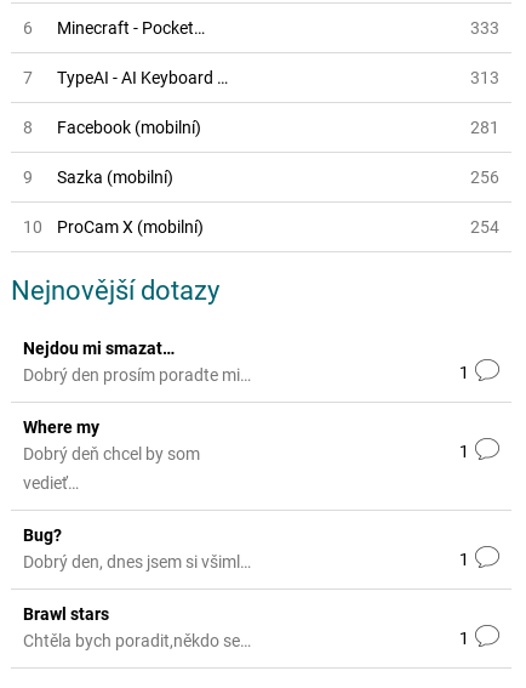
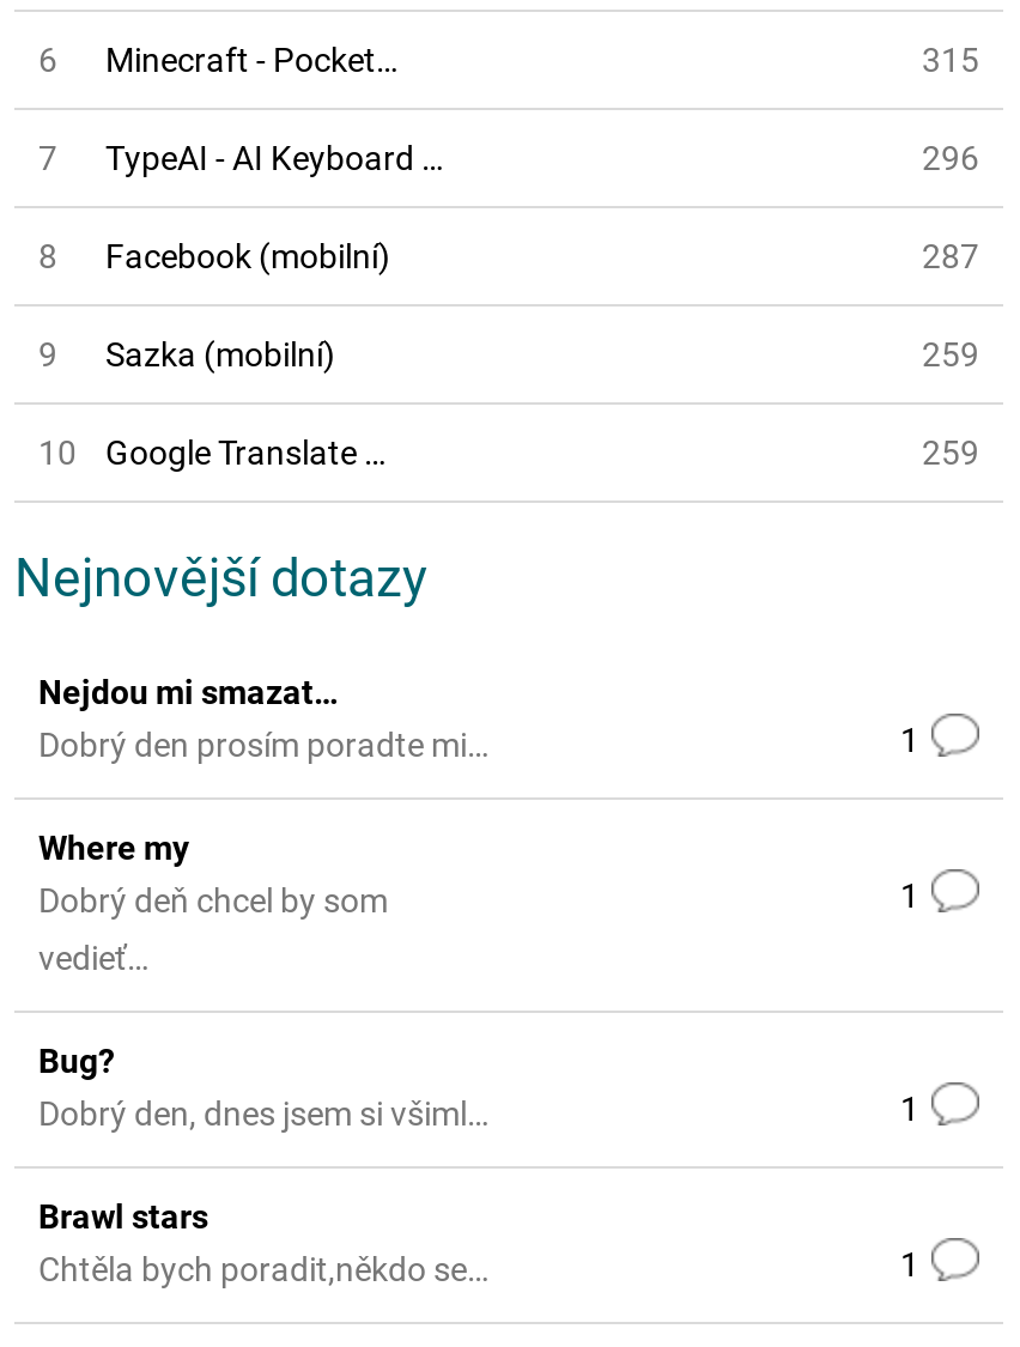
[470,18,499,38] 333 -> [922,41,979,79] 315
[470,68,499,87] 313 -> [922,139,979,177] 296
[470,118,499,137] 281 -> [922,237,979,275] 287
[470,167,499,187] 256 -> [922,335,979,374] 259
[57,217,499,237] ProCam X (mobilní) | 254 -> [105,433,979,472] Google Translate … | 259

